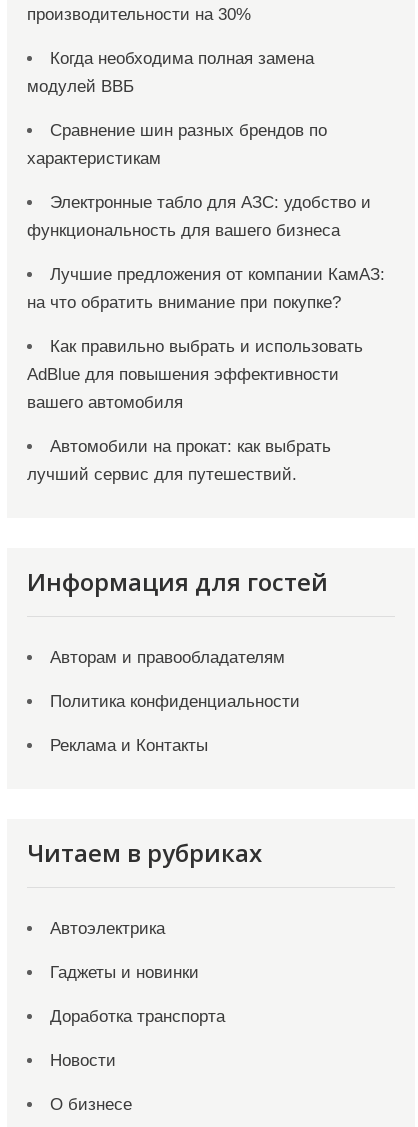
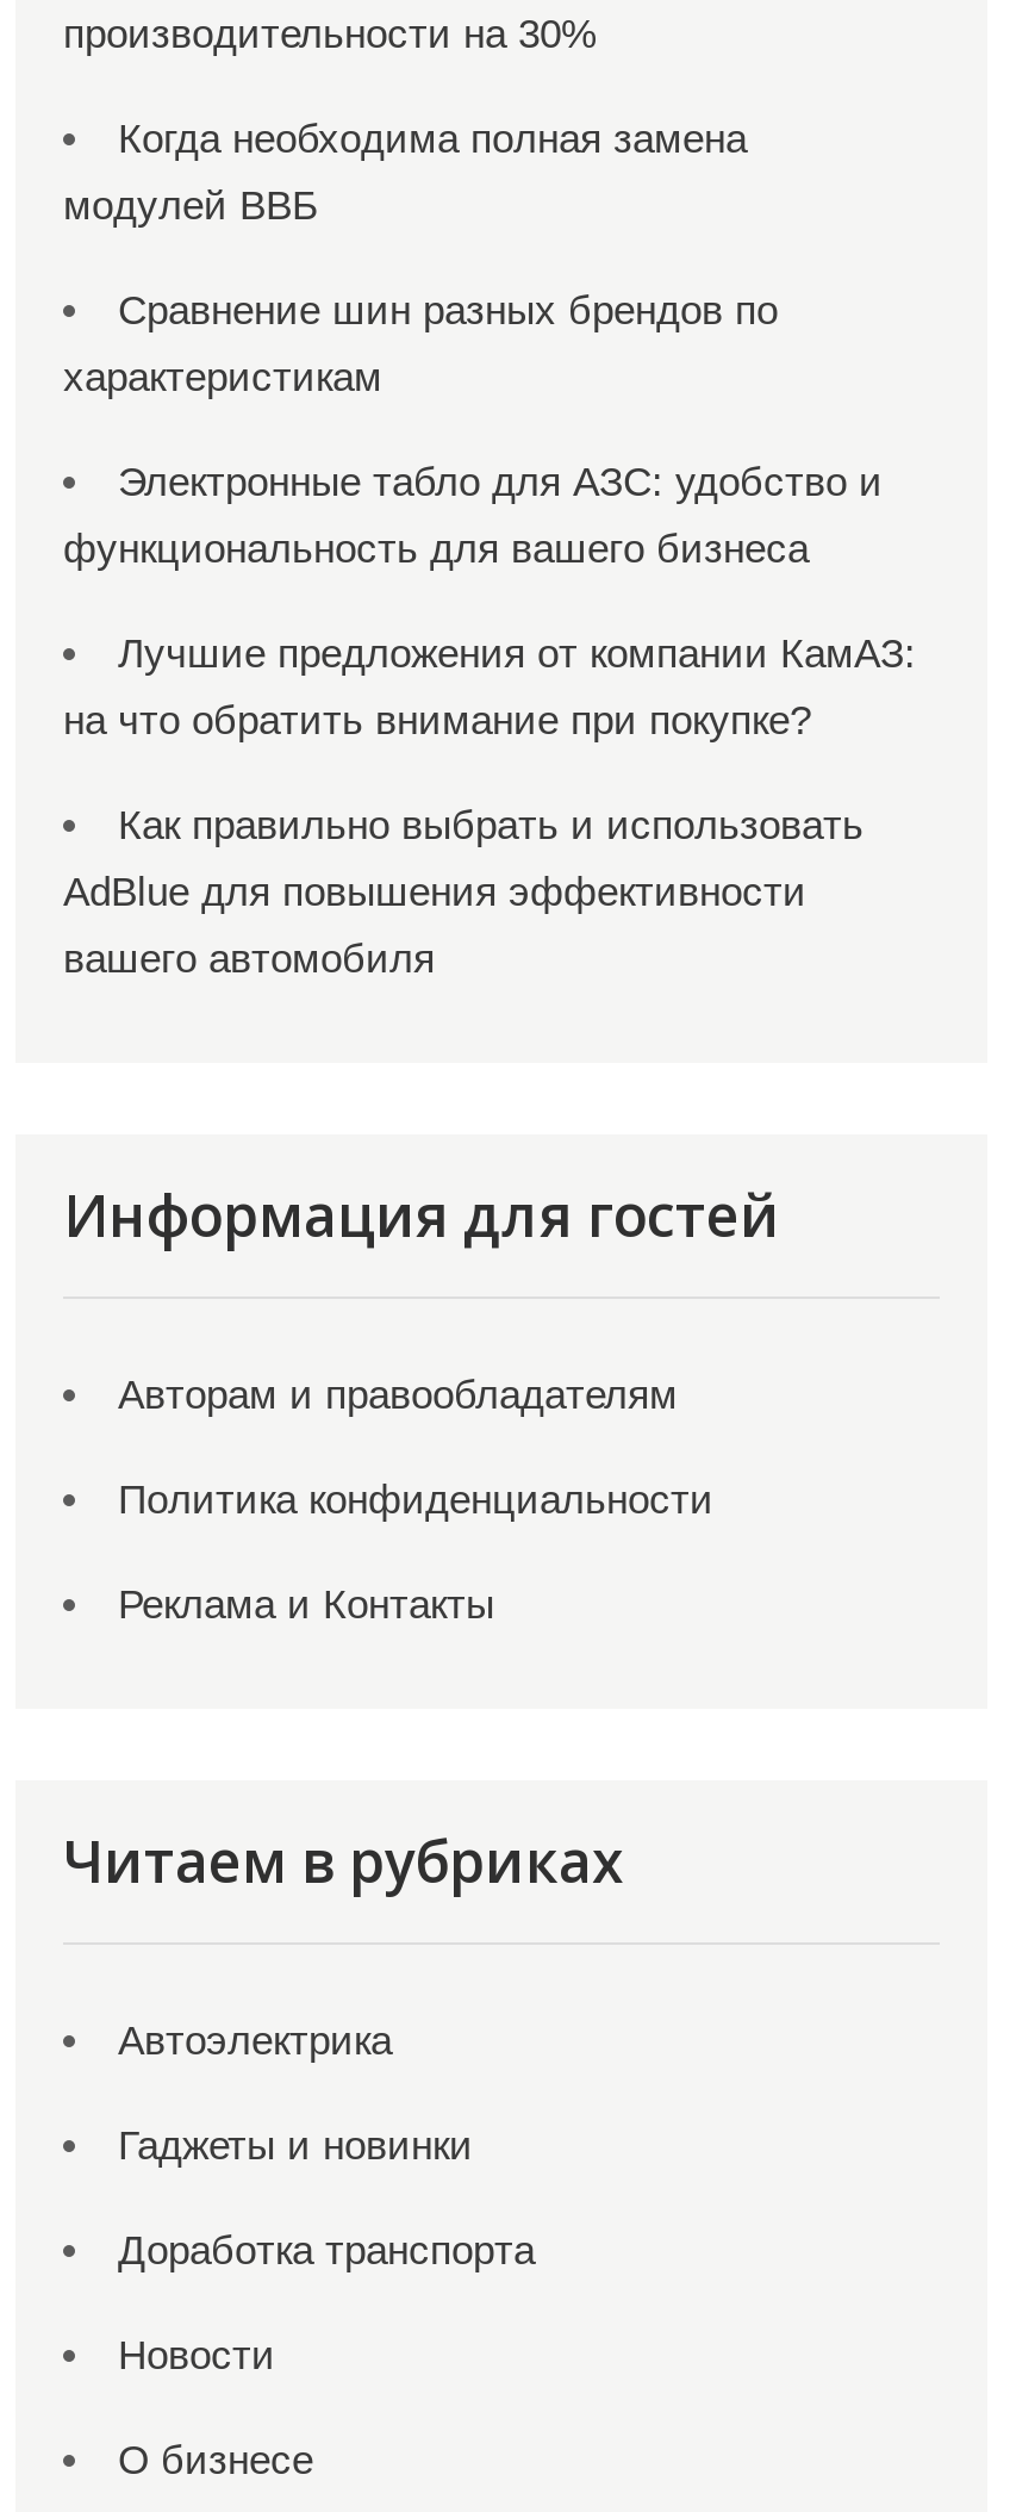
[27,437,331,484] Автомобили на прокат: как выбрать | лучший сервис для путешествий. -> none

